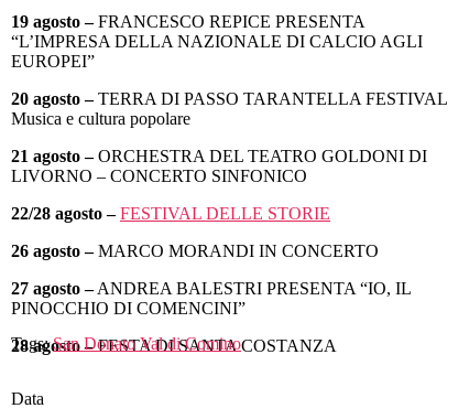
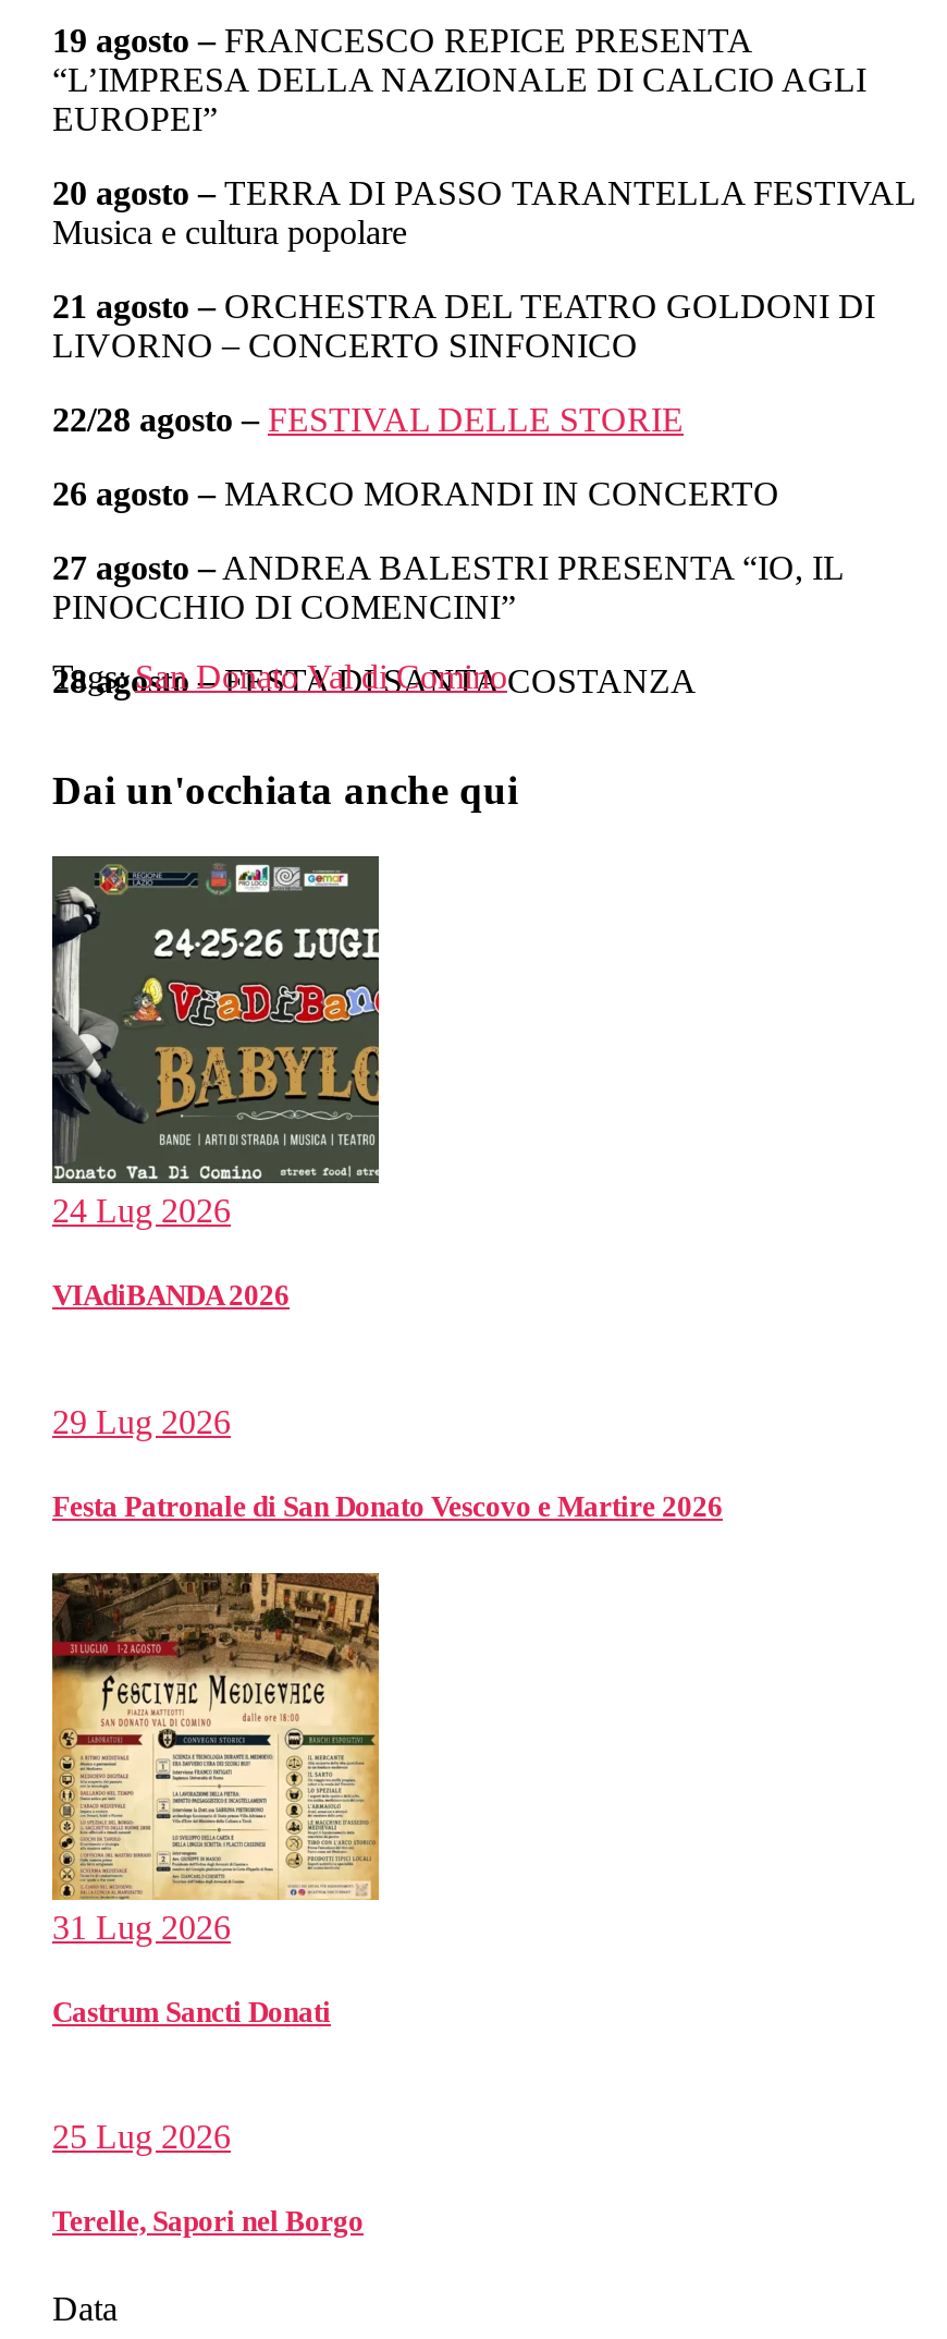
none -> [50,854,723,1522] [image] | 24 Lug 2026 | VIAdiBANDA 2026 | 29 Lug 2026 | Festa Patronale di San Donato Vescovo e Martire 2026
none -> [50,1571,381,2239] [image] | 31 Lug 2026 | Castrum Sancti Donati | 25 Lug 2026 | Terelle, Sapori nel Borgo
none -> [52,768,518,814] Dai un'occhiata anche qui

